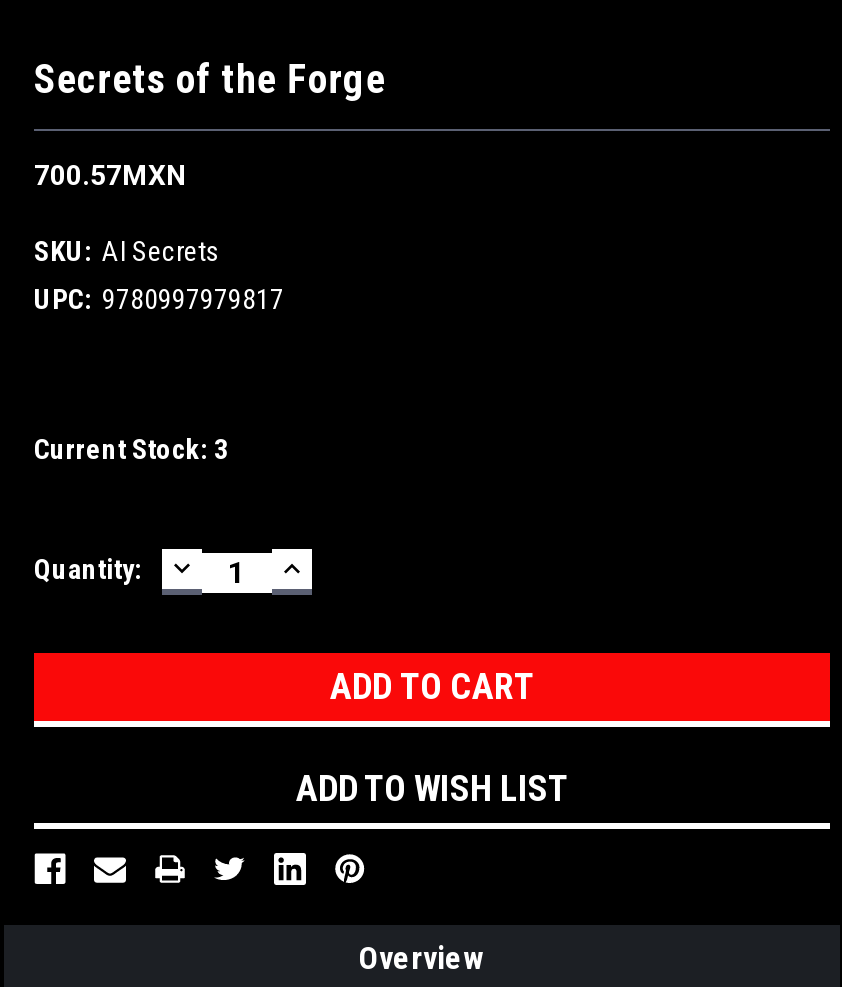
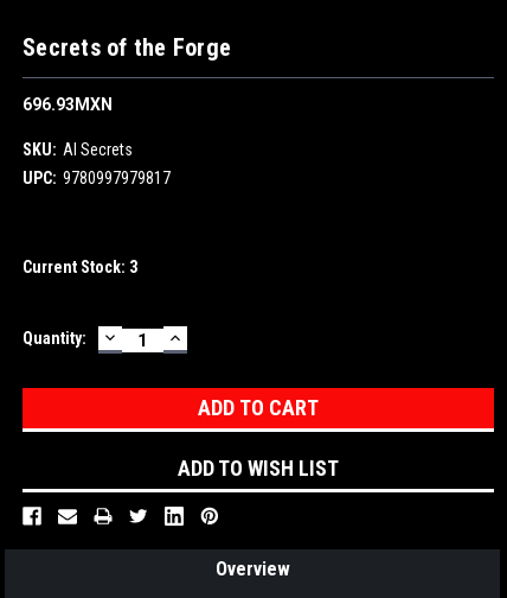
[34,159,186,191] 700.57MXN -> [23,95,113,114] 696.93MXN

